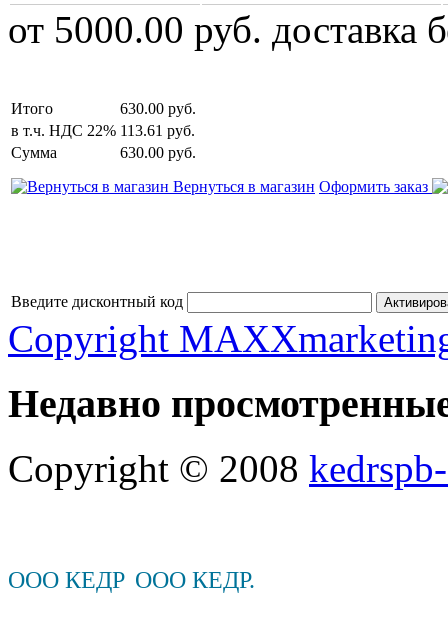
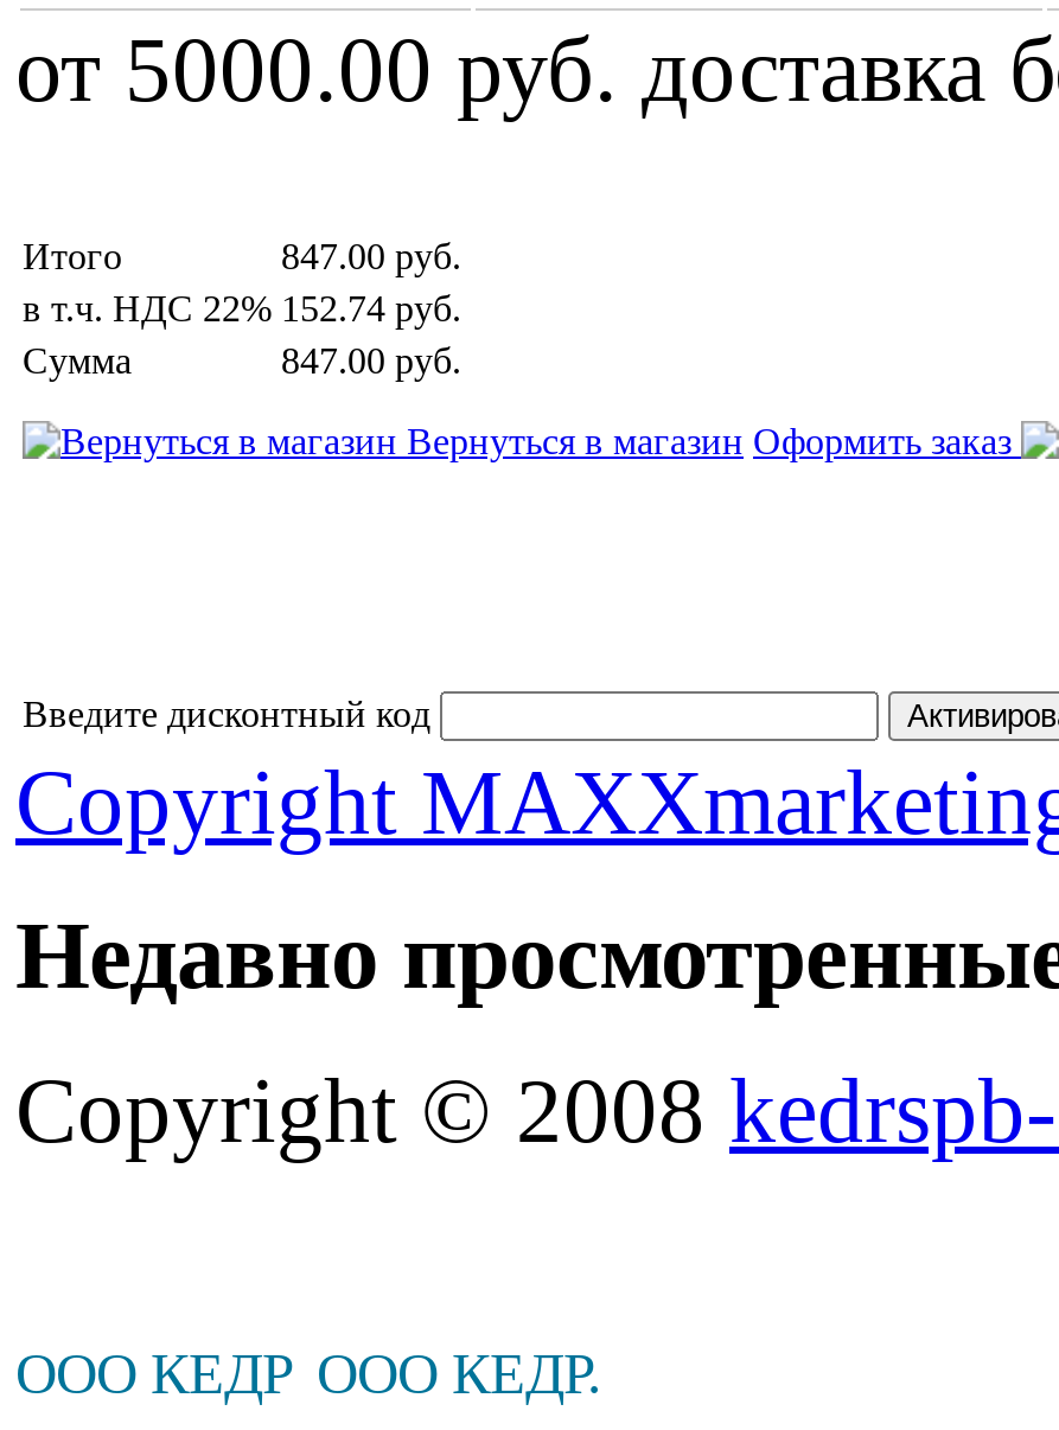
[120,100,196,117] 630.00 руб. -> [281,237,461,277] 847.00 руб.
[11,122,195,139] в т.ч. НДС 22% 113.61 руб. -> [23,289,461,329] в т.ч. НДС 22% 152.74 руб.
[120,144,196,161] 630.00 руб. -> [281,341,461,381] 847.00 руб.

